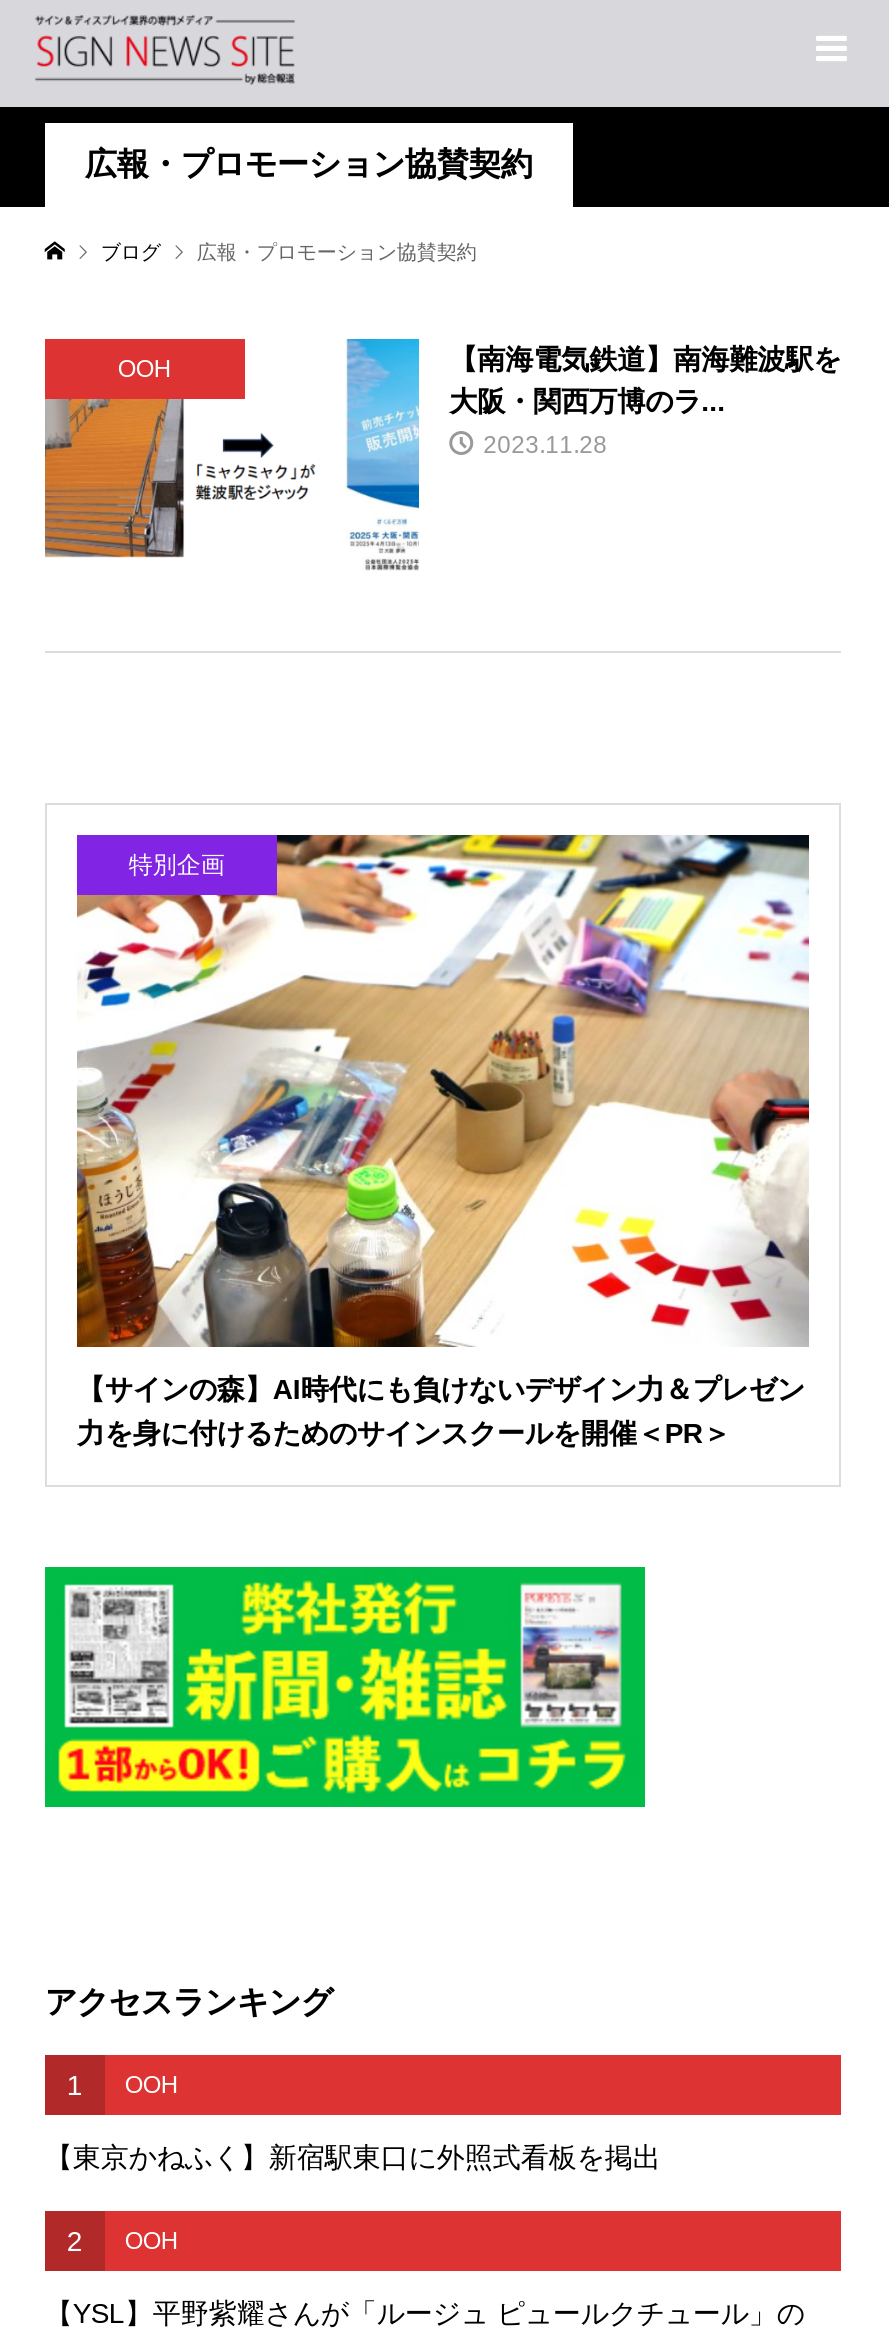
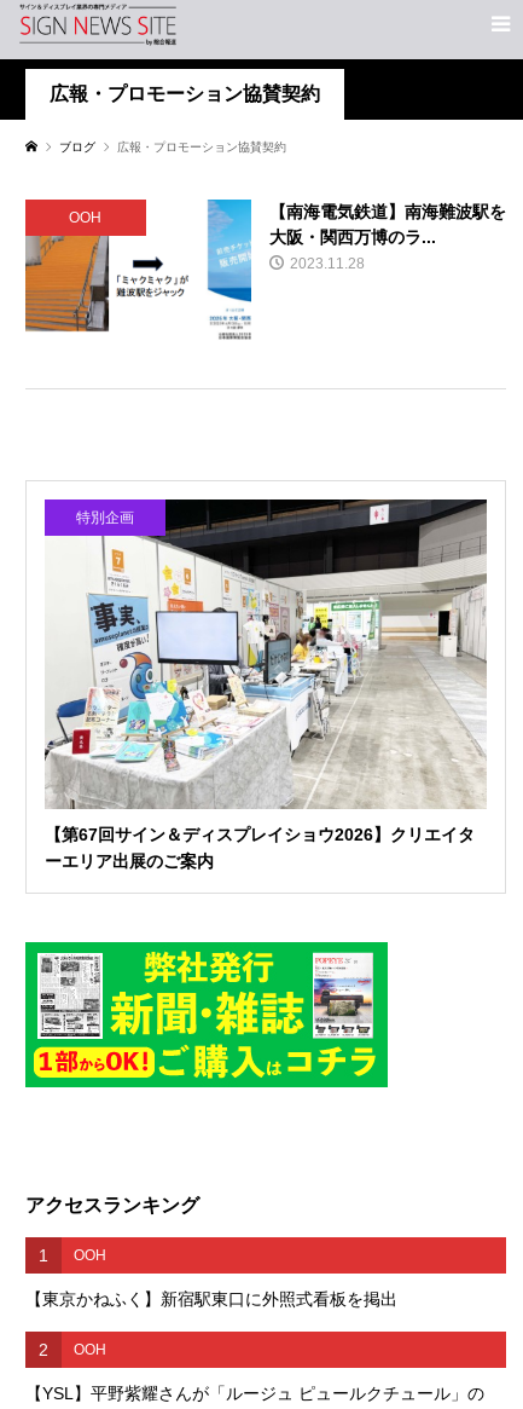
[75,833,809,1449] [image] | 【サインの森】AI時代にも負けないデザイン力＆プレゼン | 力を身に付けるためのサインスクールを開催＜PR＞ -> [43,498,488,871] [image] | 【第67回サイン＆ディスプレイショウ2026】クリエイタ | ーエリア出展のご案内

